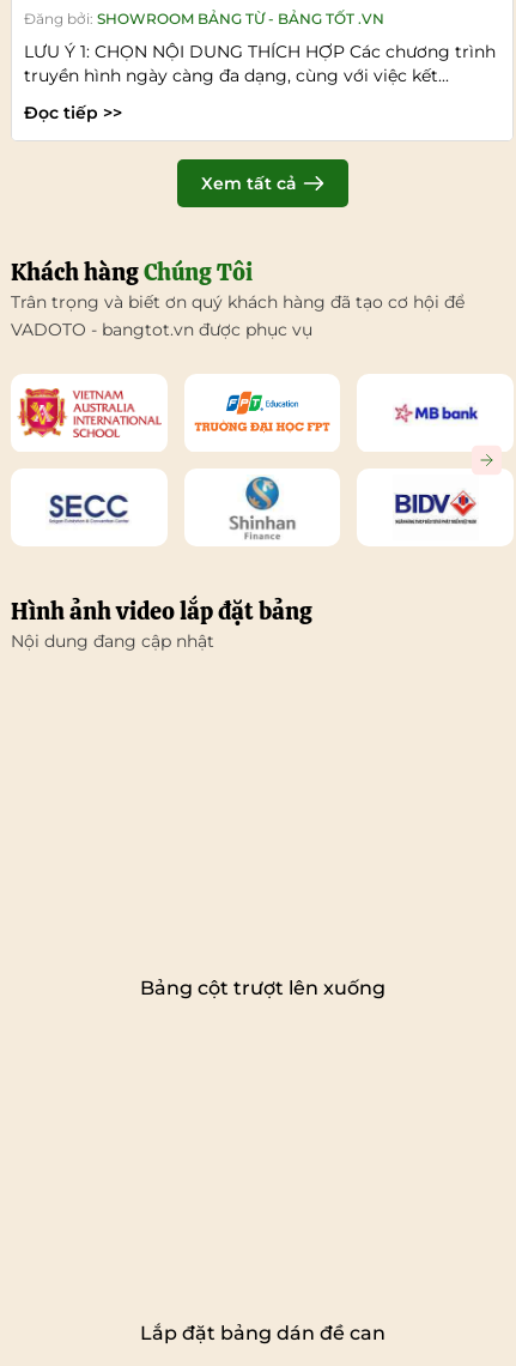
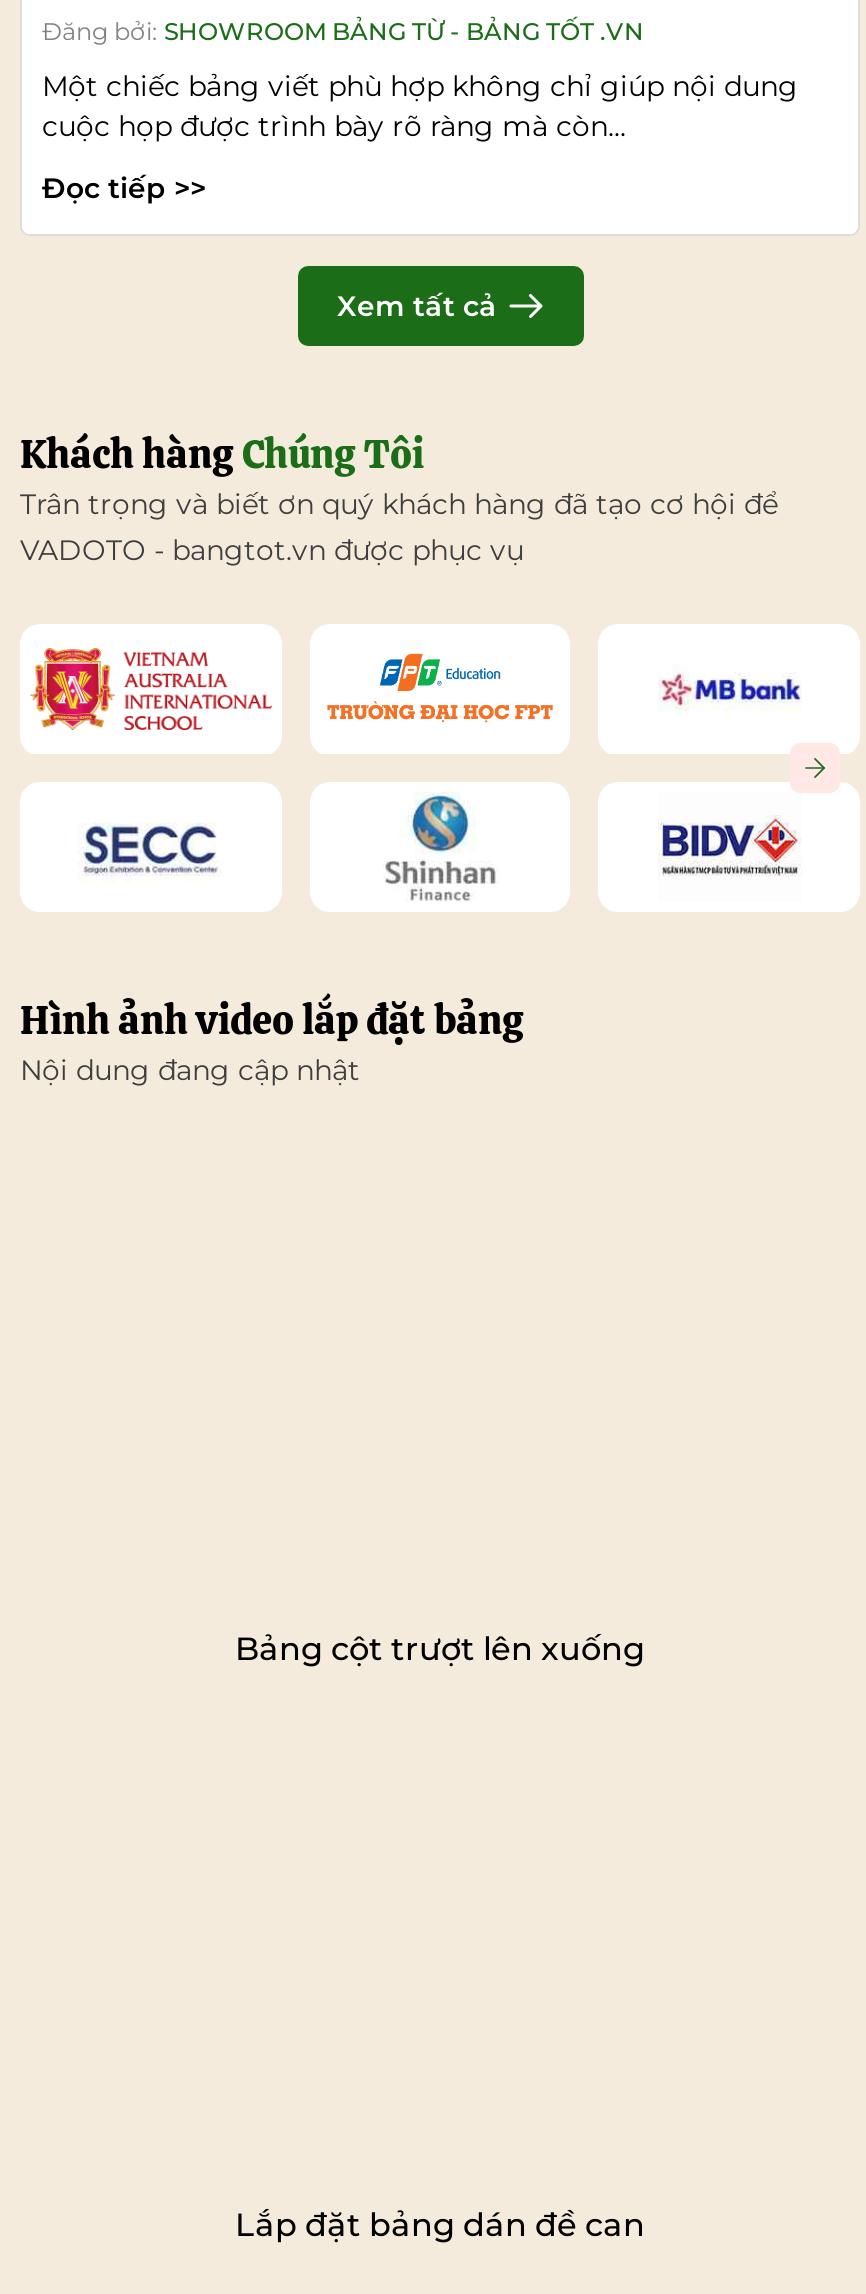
[24,41,496,86] LƯU Ý 1: CHỌN NỘI DUNG THÍCH HỢP Các chương trình | truyền hình ngày càng đa dạng, cùng với việc kết... -> [42,68,798,144] Một chiếc bảng viết phù hợp không chỉ giúp nội dung | cuộc họp được trình bày rõ ràng mà còn...

